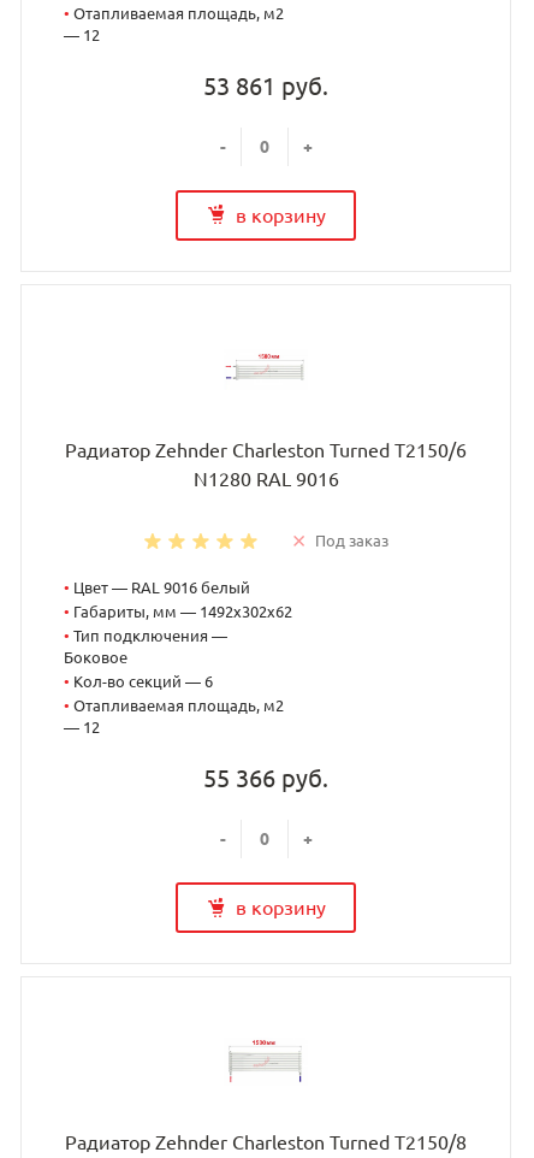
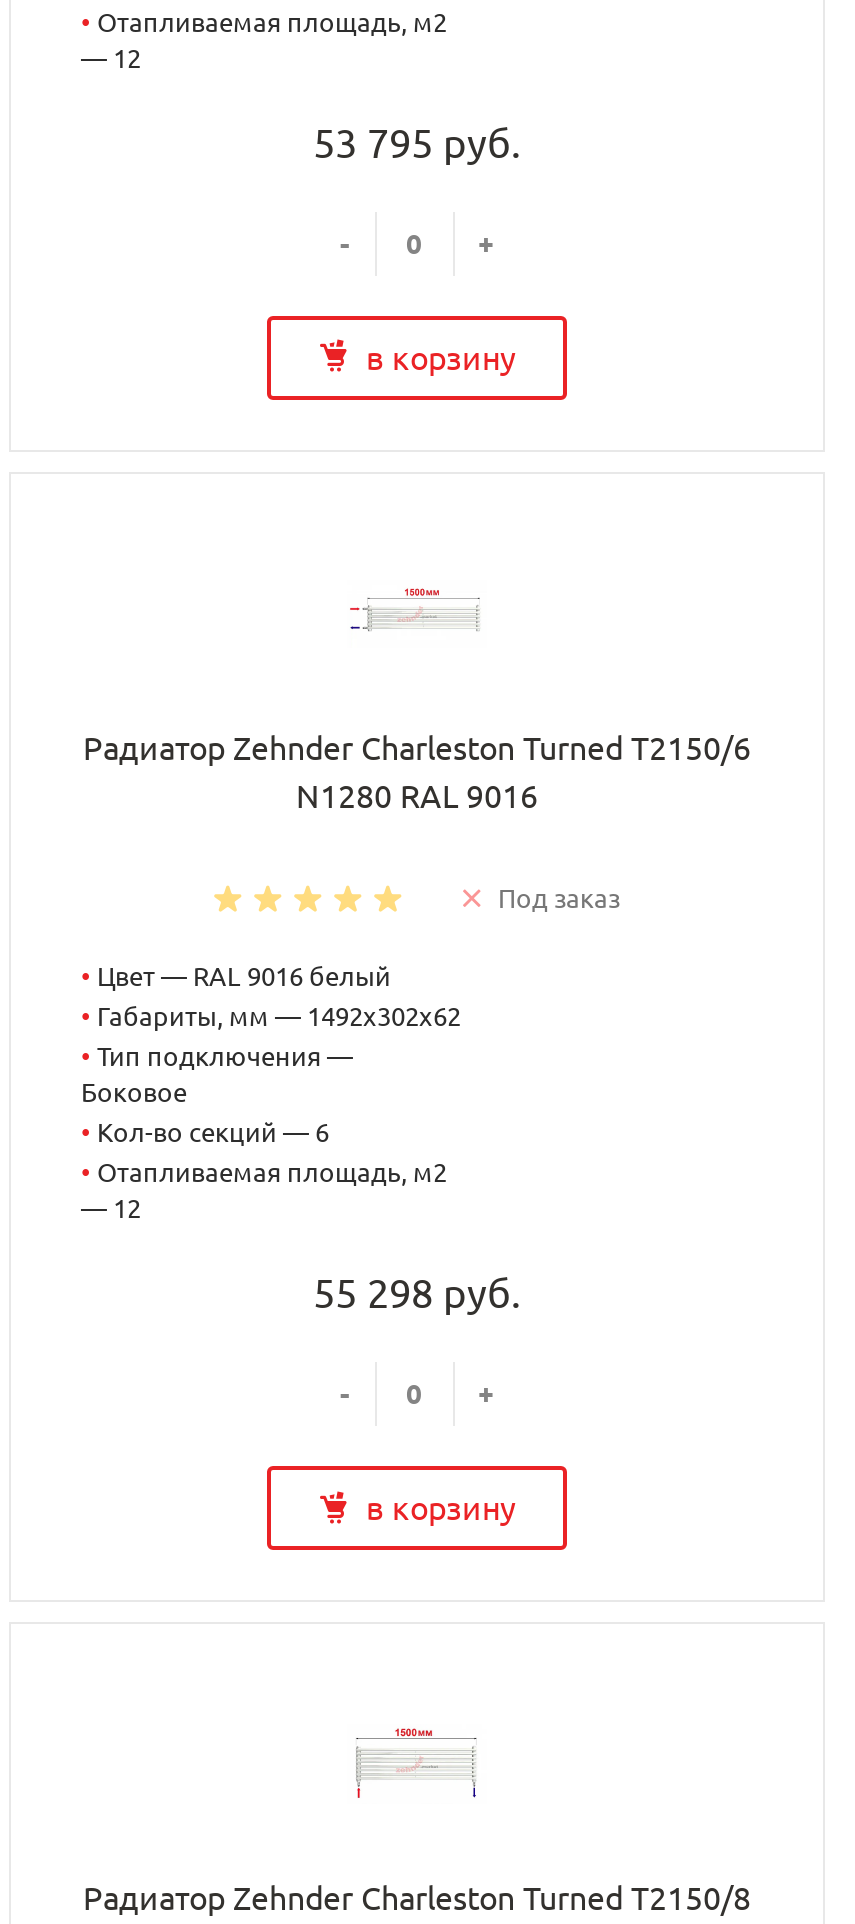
[203,72,328,99] 53 861 руб. -> [313,119,521,165] 53 795 руб.
[203,764,328,792] 55 366 руб. -> [313,1270,521,1316] 55 298 руб.

